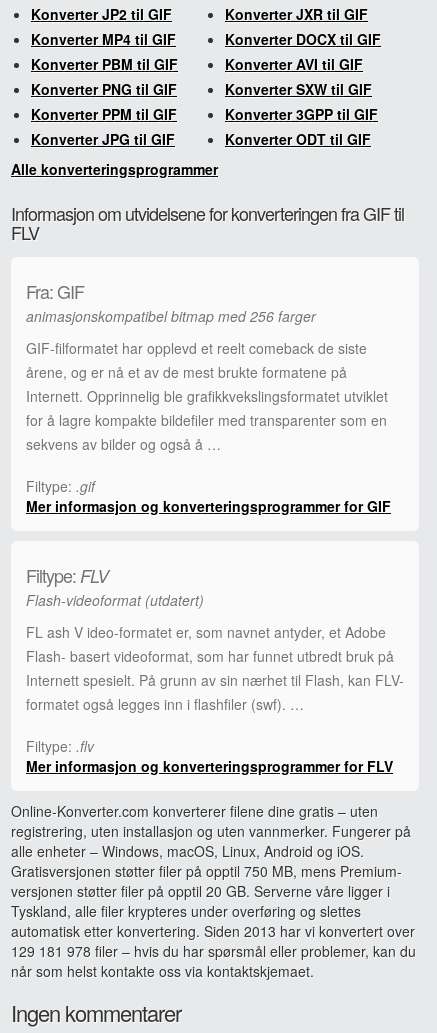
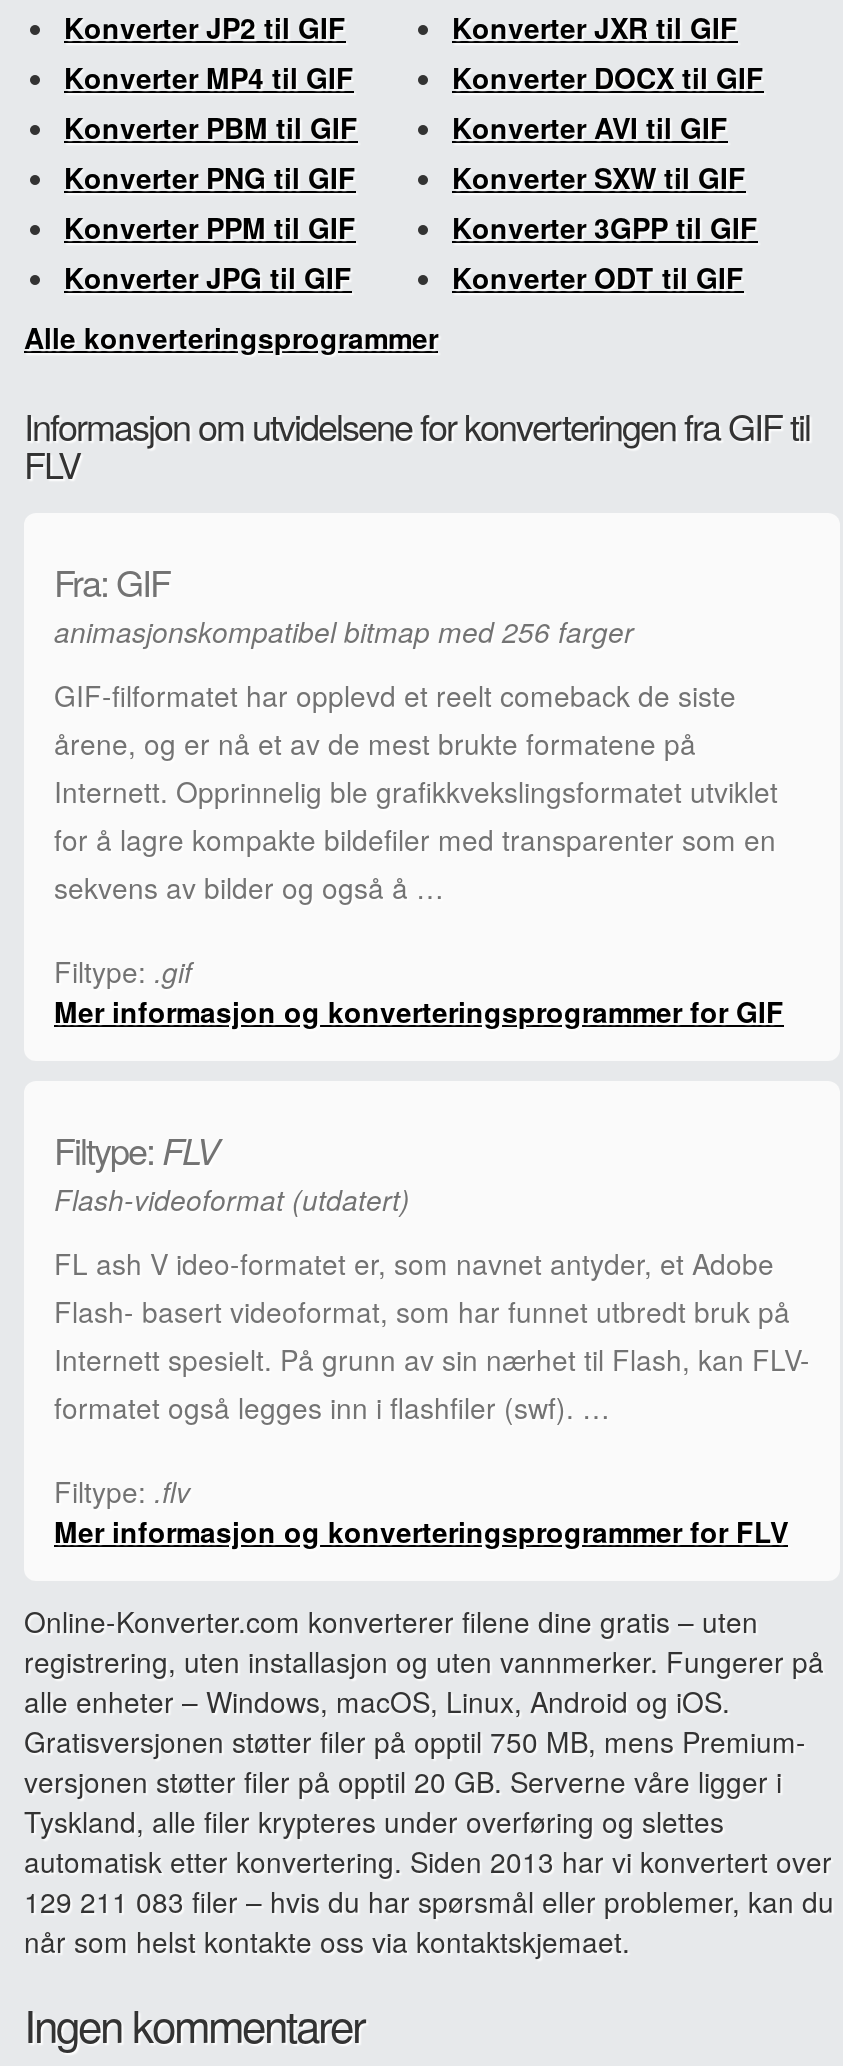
[11,941,416,961] 129 181 978 filer – hvis du har spørsmål eller problemer, kan du -> [24,1882,834,1922] 129 211 083 filer – hvis du har spørsmål eller problemer, kan du

